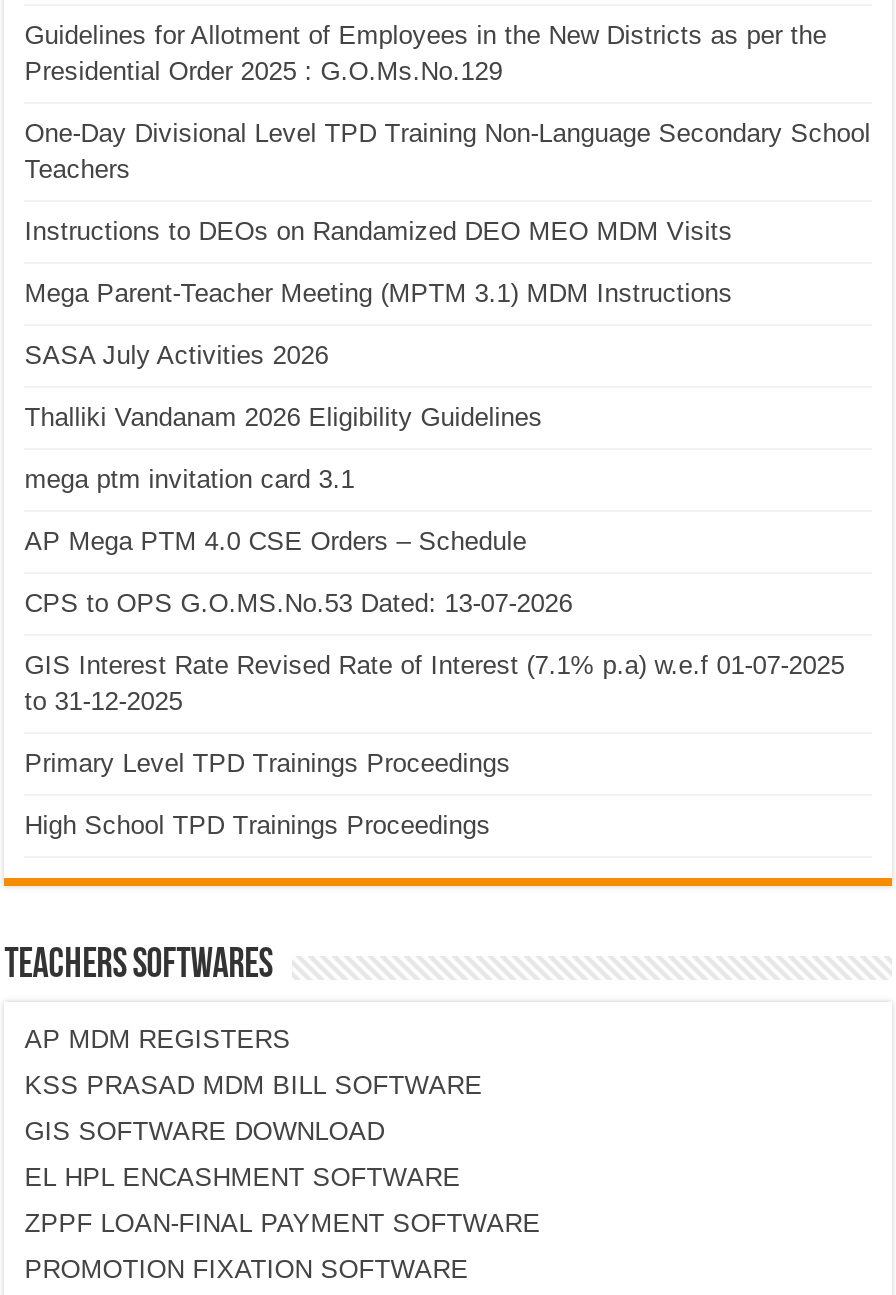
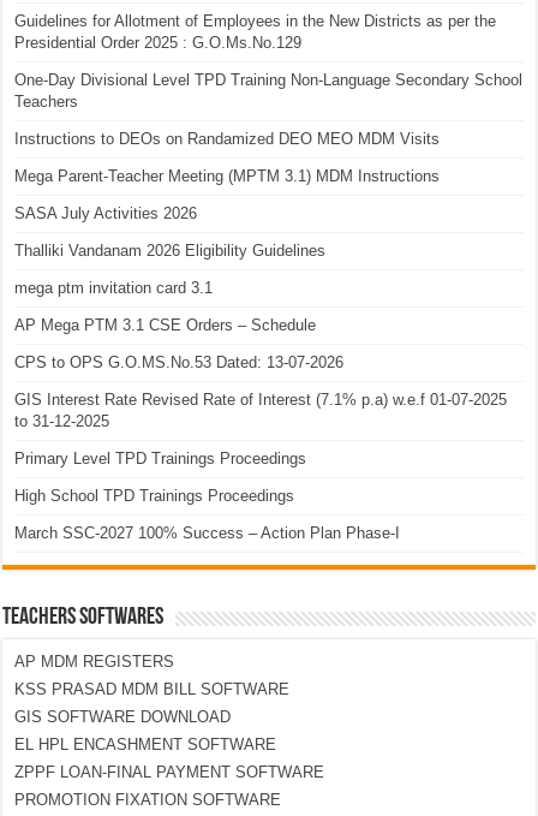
[24,526,526,556] AP Mega PTM 4.0 CSE Orders – Schedule -> [15,316,316,334] AP Mega PTM 3.1 CSE Orders – Schedule
none -> [15,524,400,542] March SSC-2027 100% Success – Action Plan Phase-I

